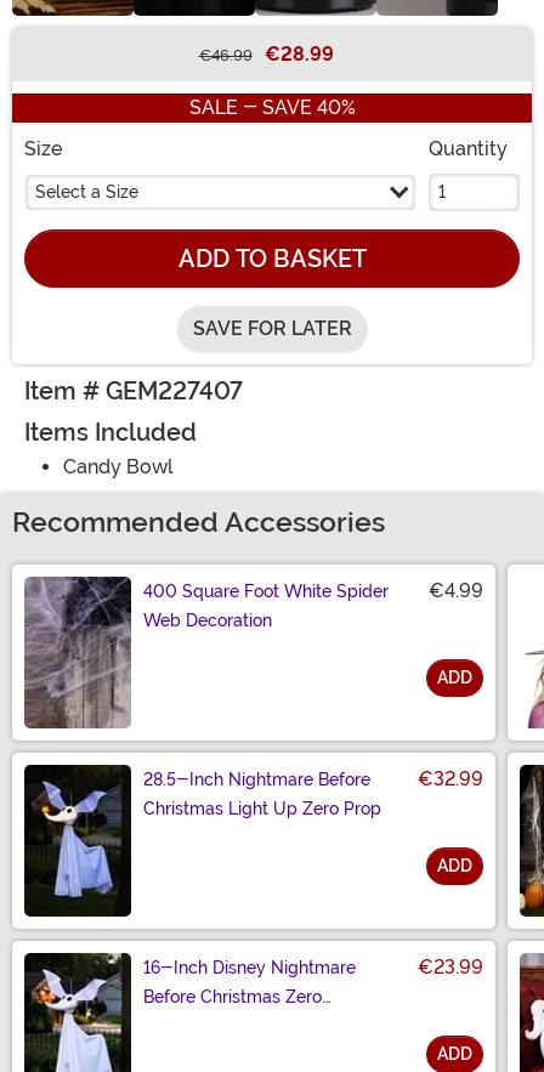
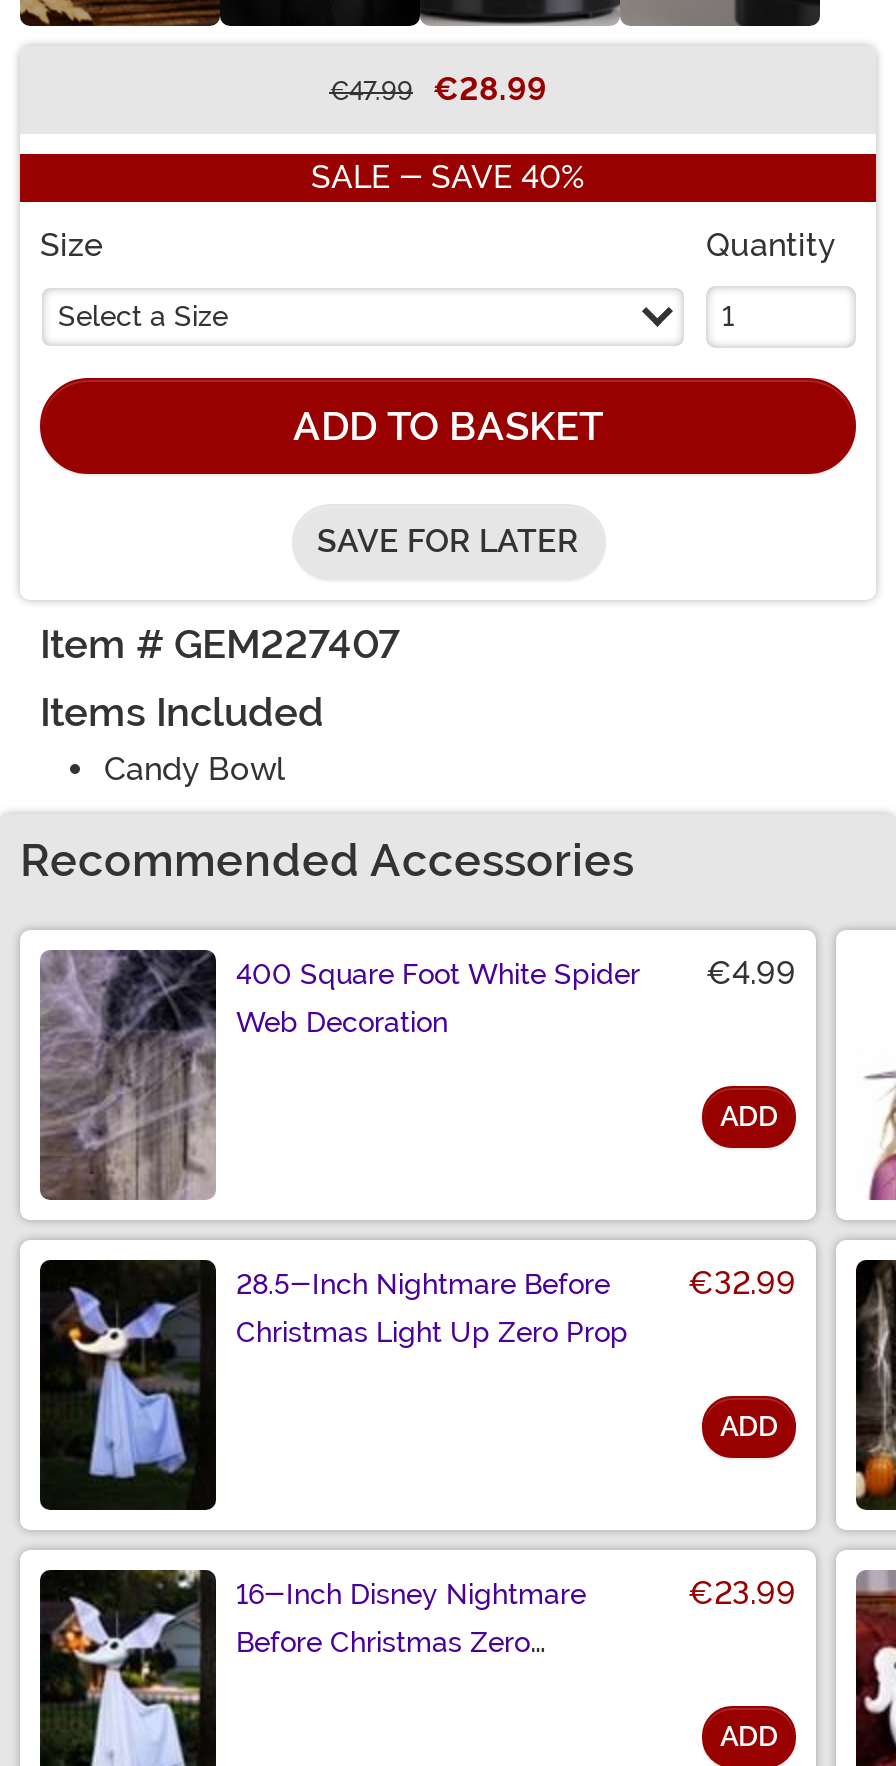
[199,43,333,66] €46.99 €28.99 -> [329,70,547,108] €47.99 €28.99

